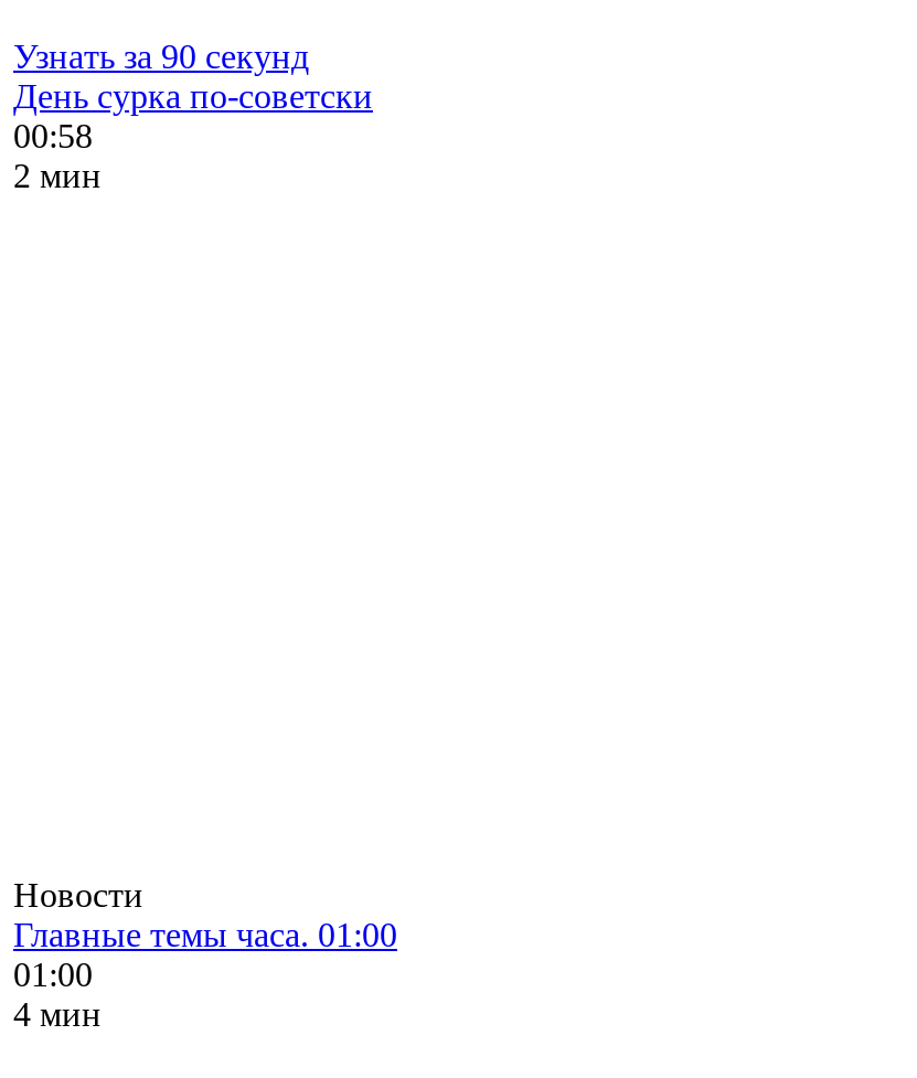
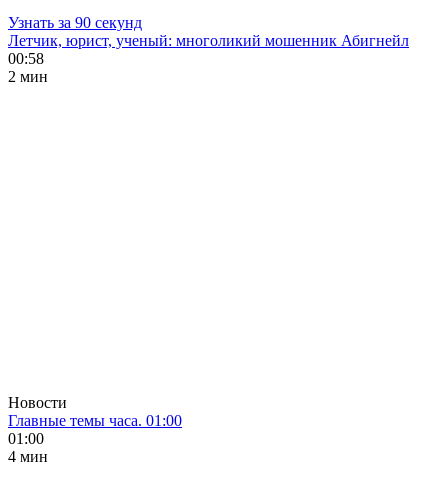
[13,77,373,115] День сурка по-советски -> [8,32,409,49] Летчик, юрист, ученый: многоликий мошенник Абигнейл

